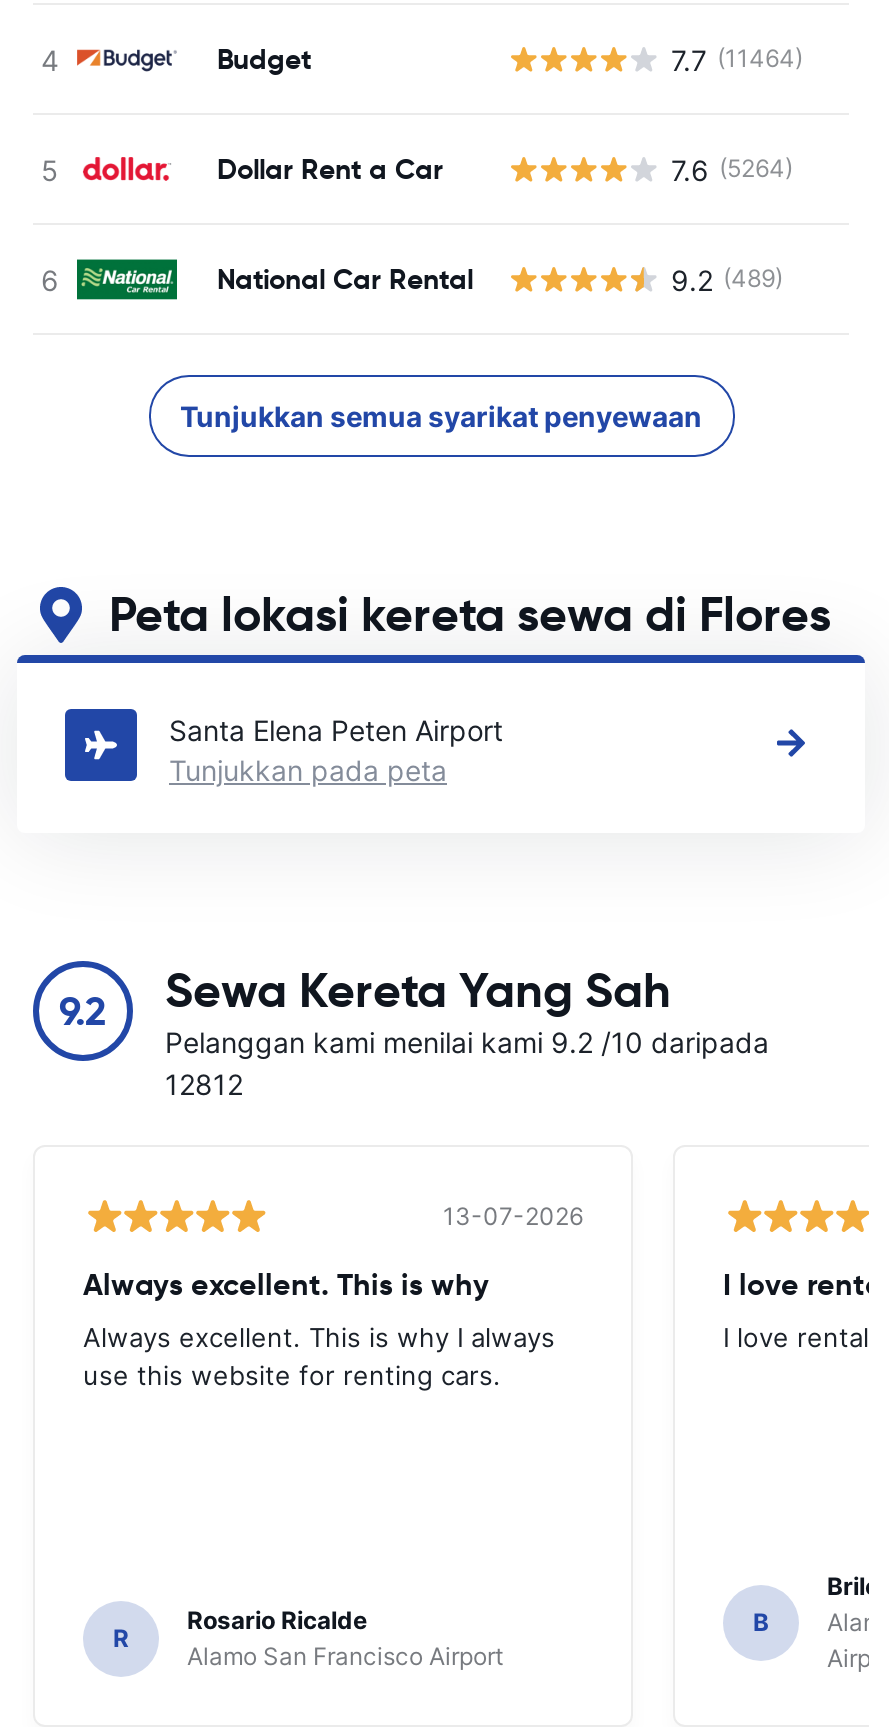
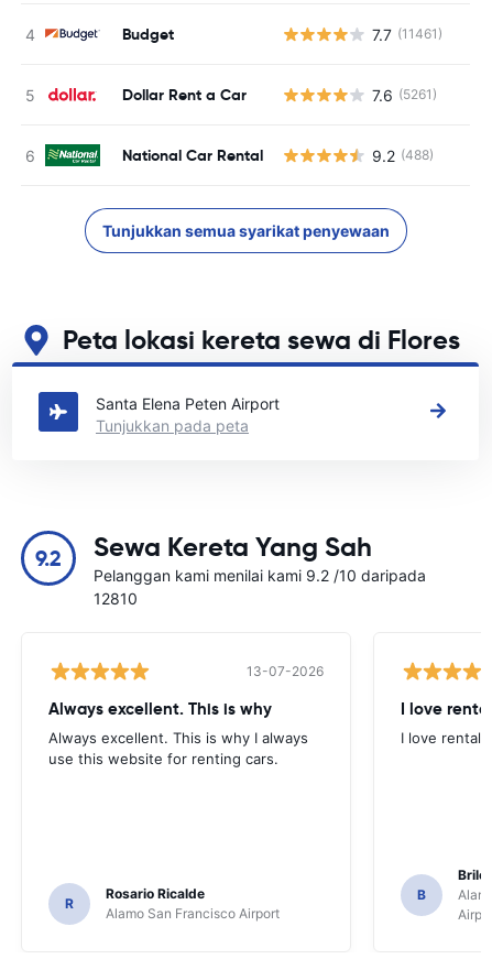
[671,42,803,76] 7.7 (11464) -> [372,25,442,43] 7.7 (11461)
[671,152,793,186] 7.6 (5264) -> [372,85,437,104] 7.6 (5261)
[671,262,783,296] 9.2 (489) -> [372,146,434,165] 9.2 (488)
[165,1067,243,1101] 12812 -> [94,589,138,608] 12810

